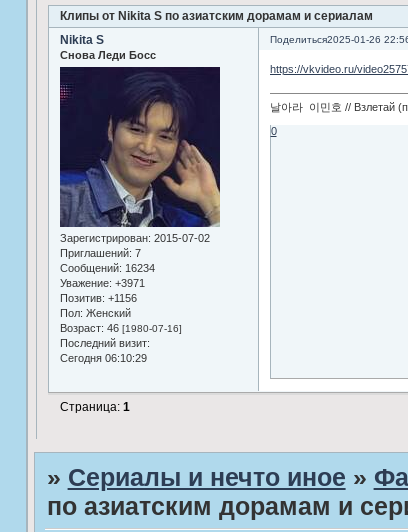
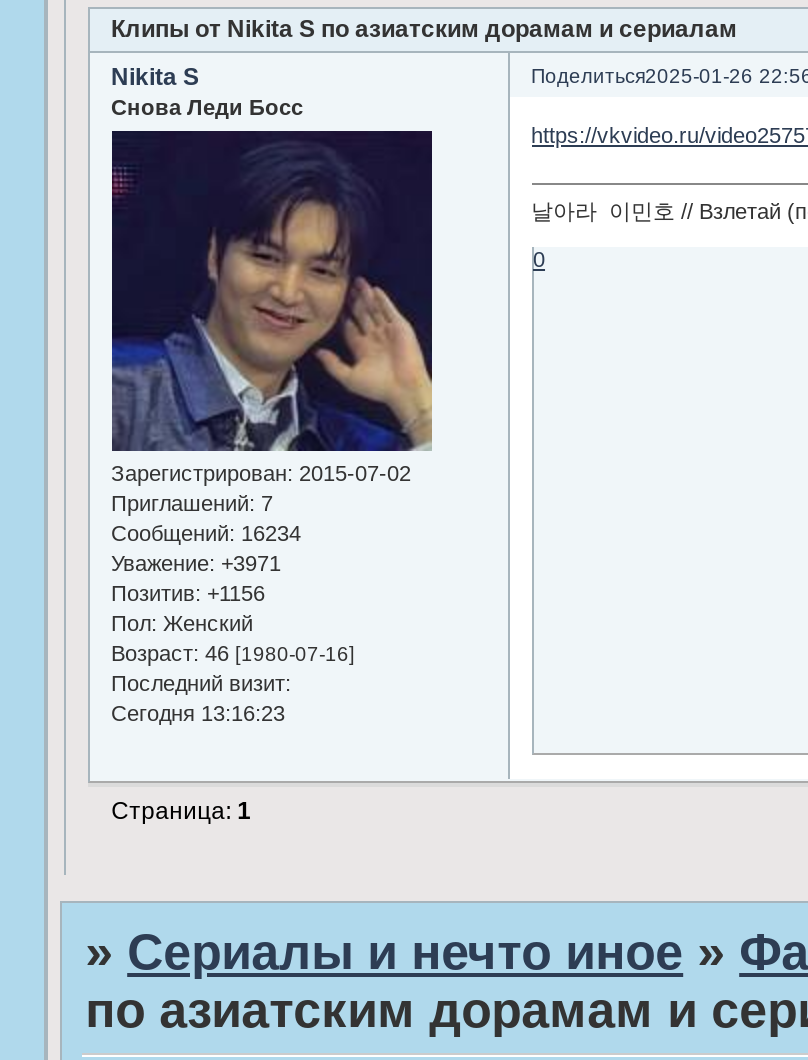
[59,352,146,364] Сегодня 06:10:29 -> [111,702,285,726] Сегодня 13:16:23

